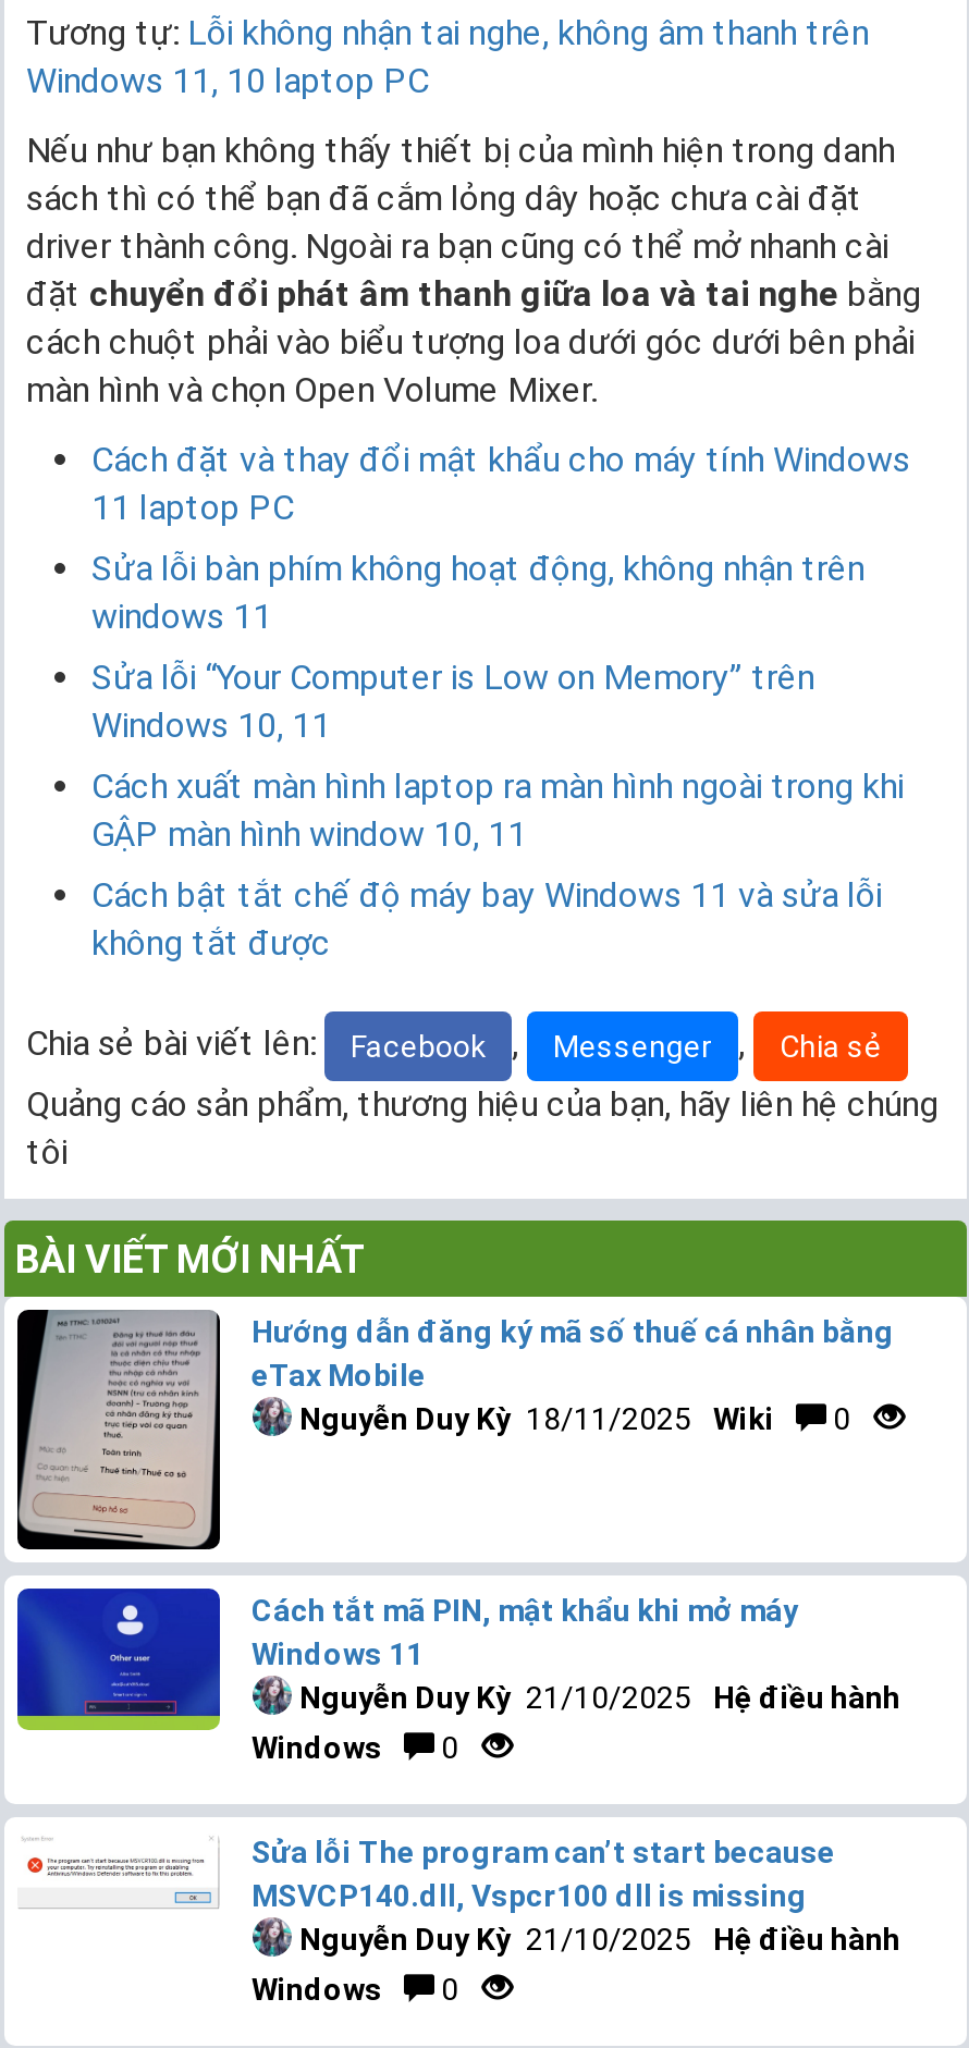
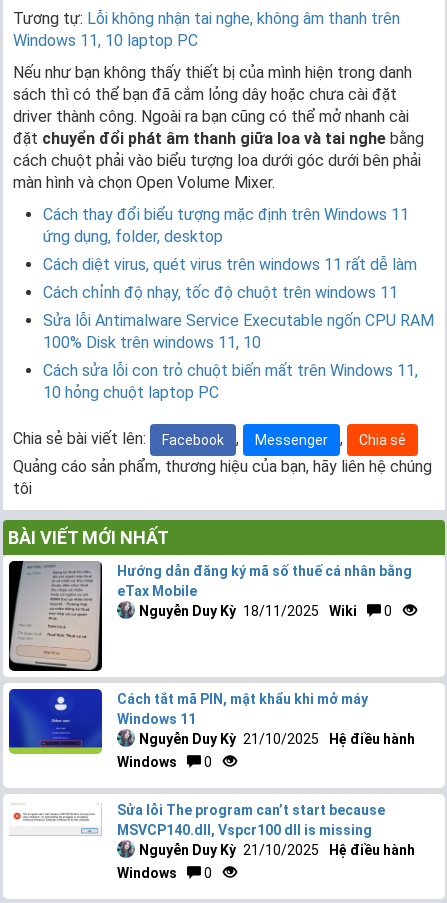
[91,439,910,528] Cách đặt và thay đổi mật khẩu cho máy tính Windows | 11 laptop PC -> [43,205,409,246] Cách thay đổi biểu tượng mặc định trên Windows 11 | ứng dụng, folder, desktop
[91,548,864,637] Sửa lỗi bàn phím không hoạt động, không nhận trên | windows 11 -> [43,255,417,274] Cách diệt virus, quét virus trên windows 11 rất dễ làm
[91,657,814,746] Sửa lỗi “Your Computer is Low on Memory” trên | Windows 10, 11 -> [43,283,398,302] Cách chỉnh độ nhạy, tốc độ chuột trên windows 11
[91,765,904,855] Cách xuất màn hình laptop ra màn hình ngoài trong khi | GẬP màn hình window 10, 11 -> [43,311,434,352] Sửa lỗi Antimalware Service Executable ngốn CPU RAM | 100% Disk trên windows 11, 10
[91,874,882,964] Cách bật tắt chế độ máy bay Windows 11 và sửa lỗi | không tắt được -> [43,361,418,402] Cách sửa lỗi con trỏ chuột biến mất trên Windows 11, | 10 hỏng chuột laptop PC

